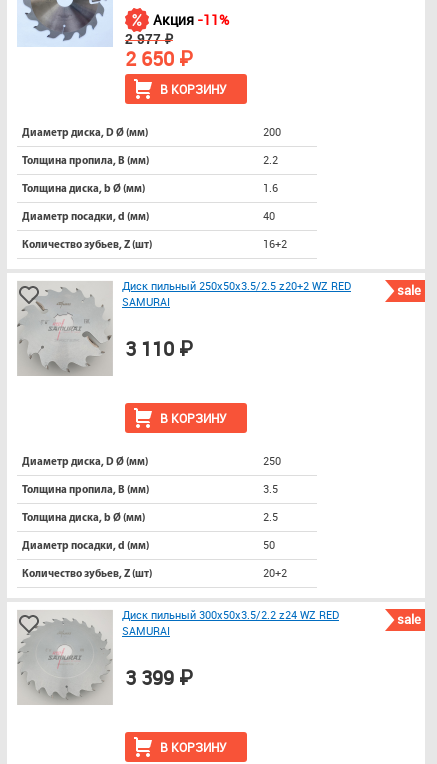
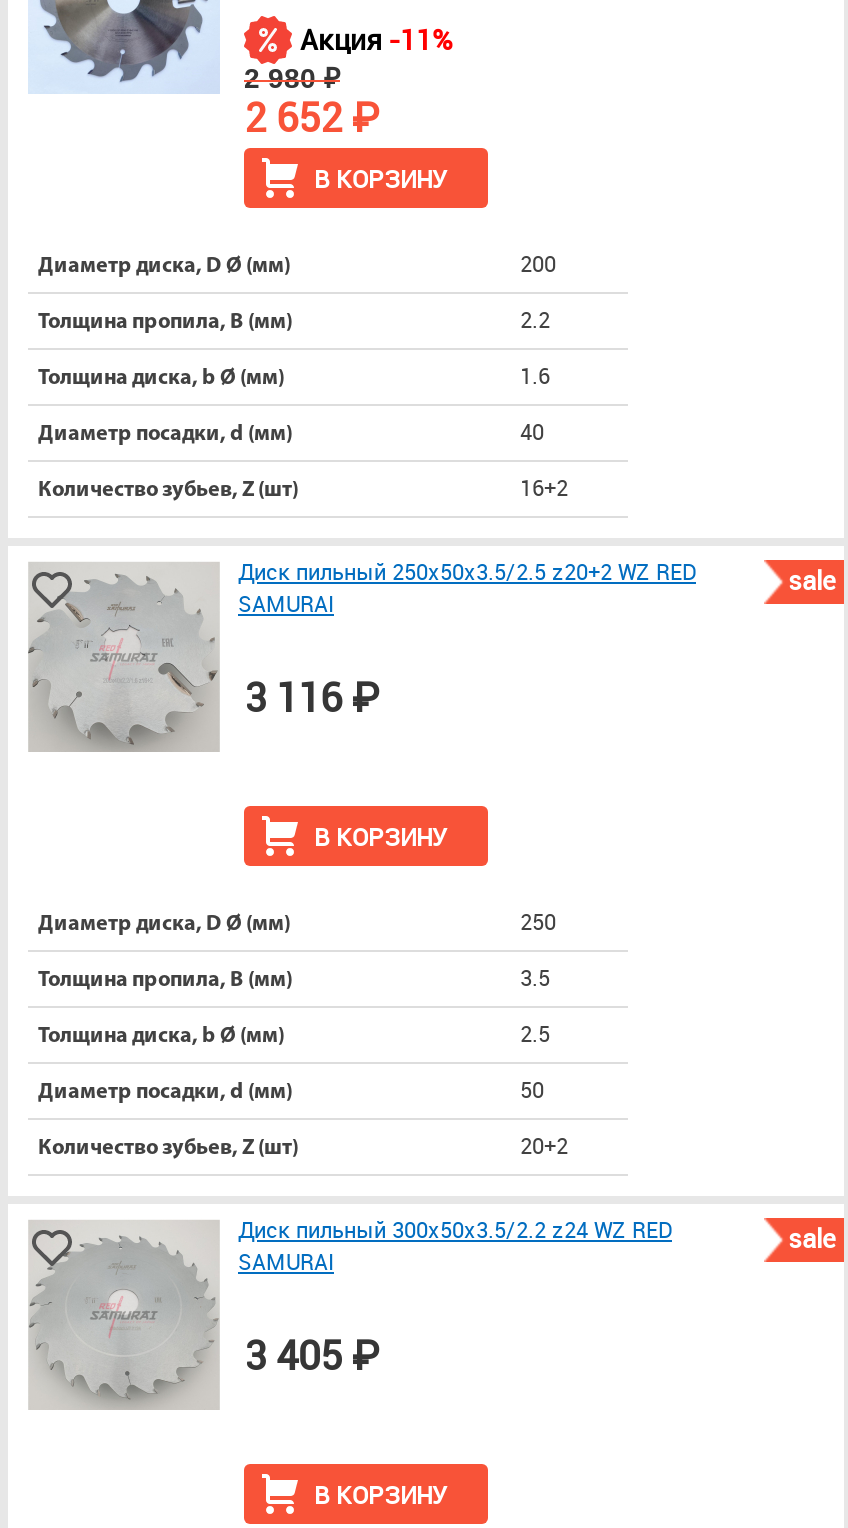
[125,31,173,47] 2 977 ₽ -> [244,61,340,93] 2 980 ₽
[125,45,193,72] 2 650 ₽ -> [244,89,380,143] 2 652 ₽
[125,335,193,362] 3 110 ₽ -> [244,669,380,723] 3 116 ₽
[125,664,193,691] 3 399 ₽ -> [244,1327,380,1381] 3 405 ₽

